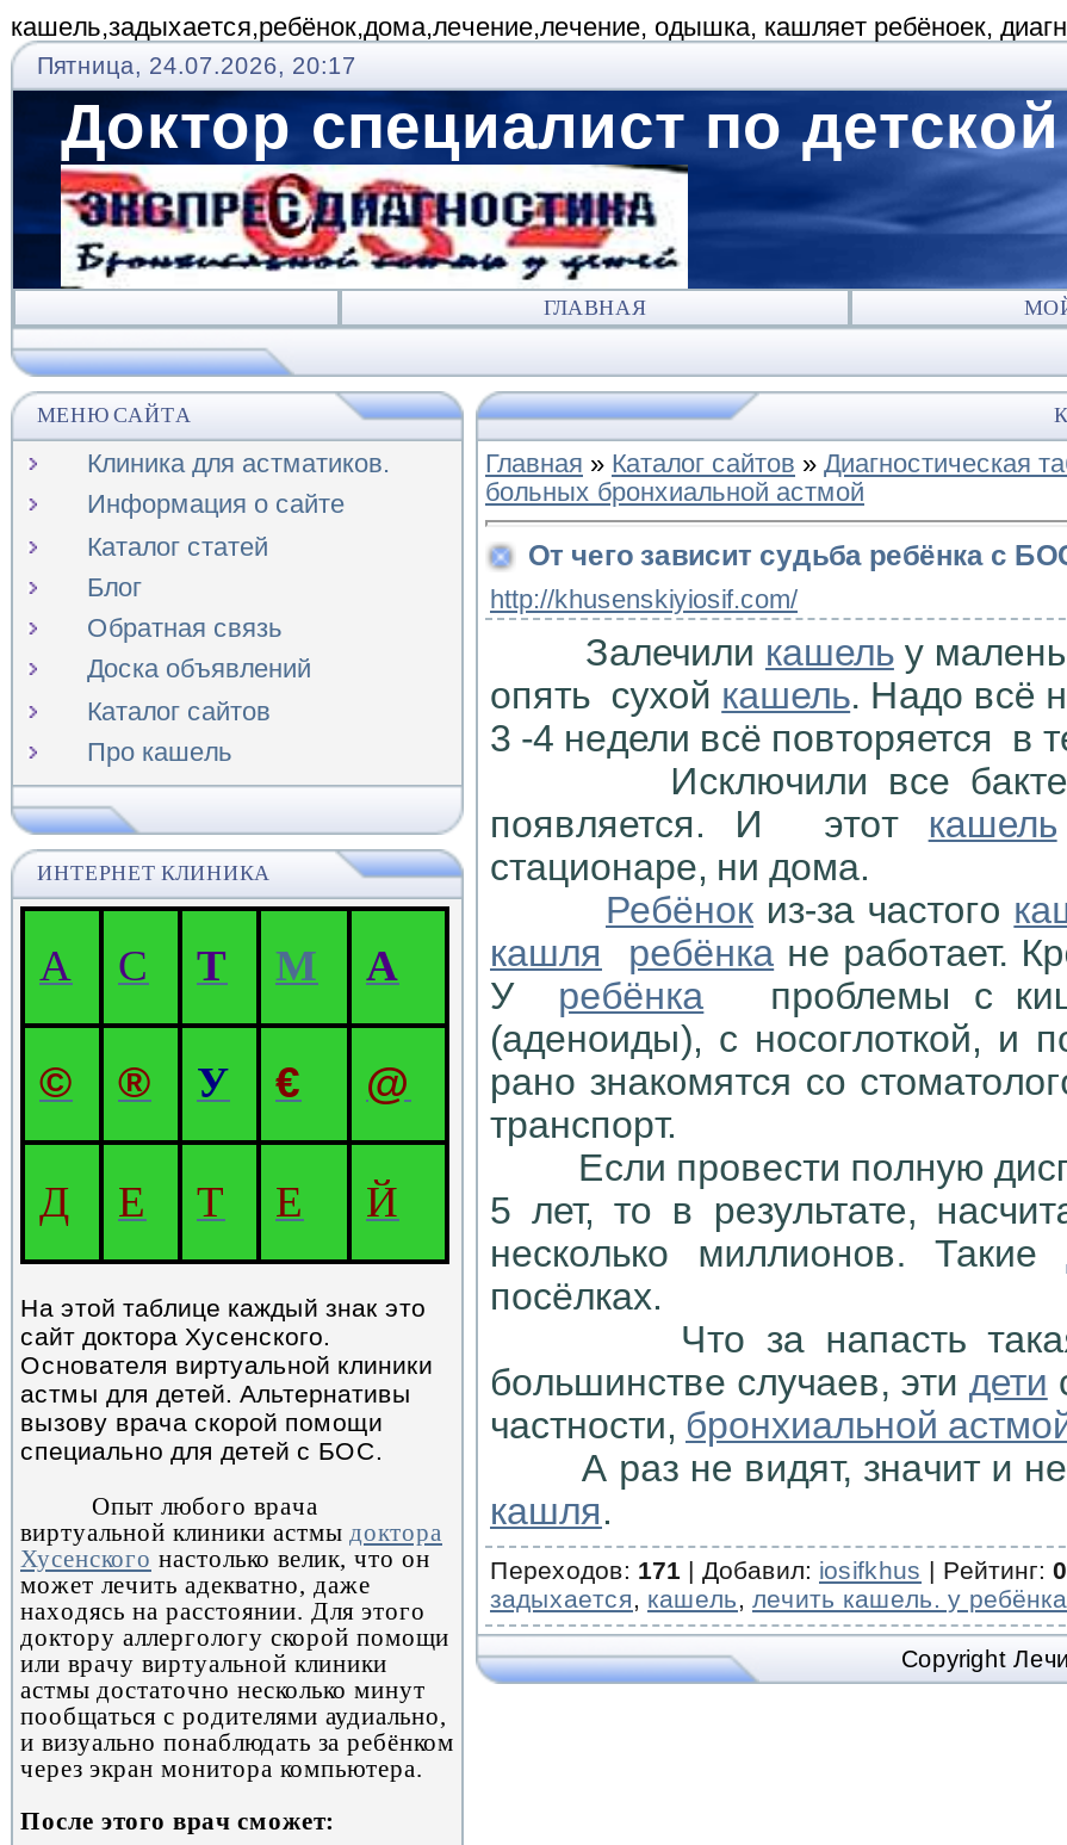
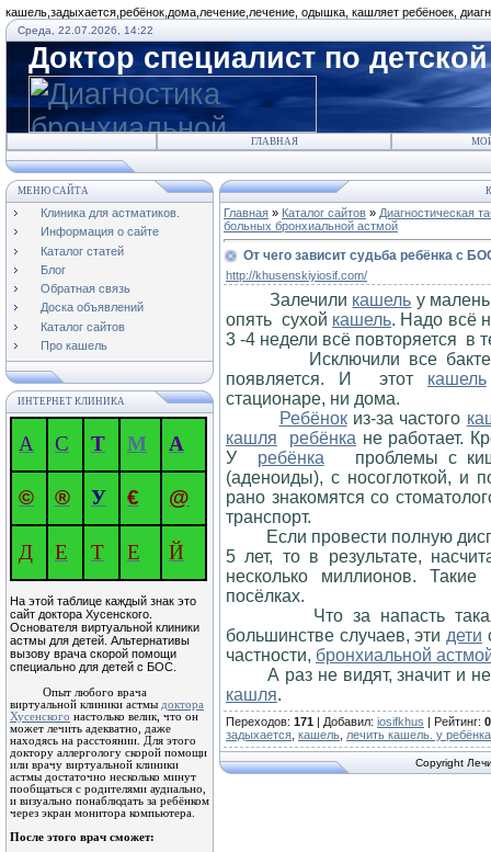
[37,52,356,79] Пятница, 24.07.2026, 20:17 -> [18,24,153,36] Среда, 22.07.2026, 14:22
[58,169,688,289] [image] -> [27,78,316,133] [image]

